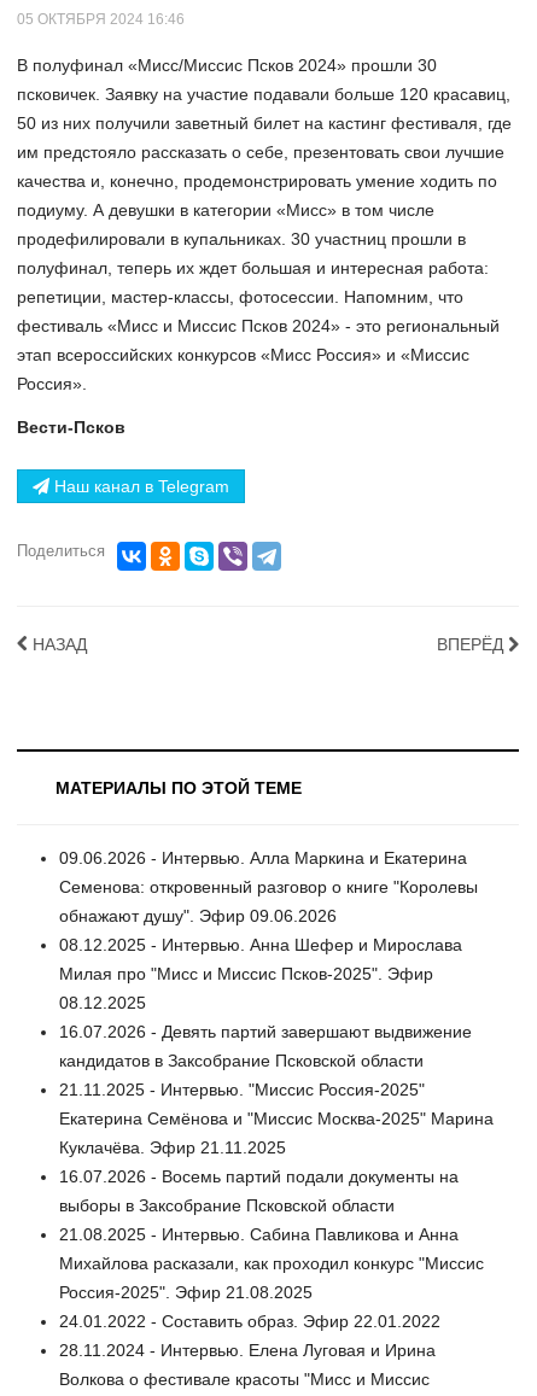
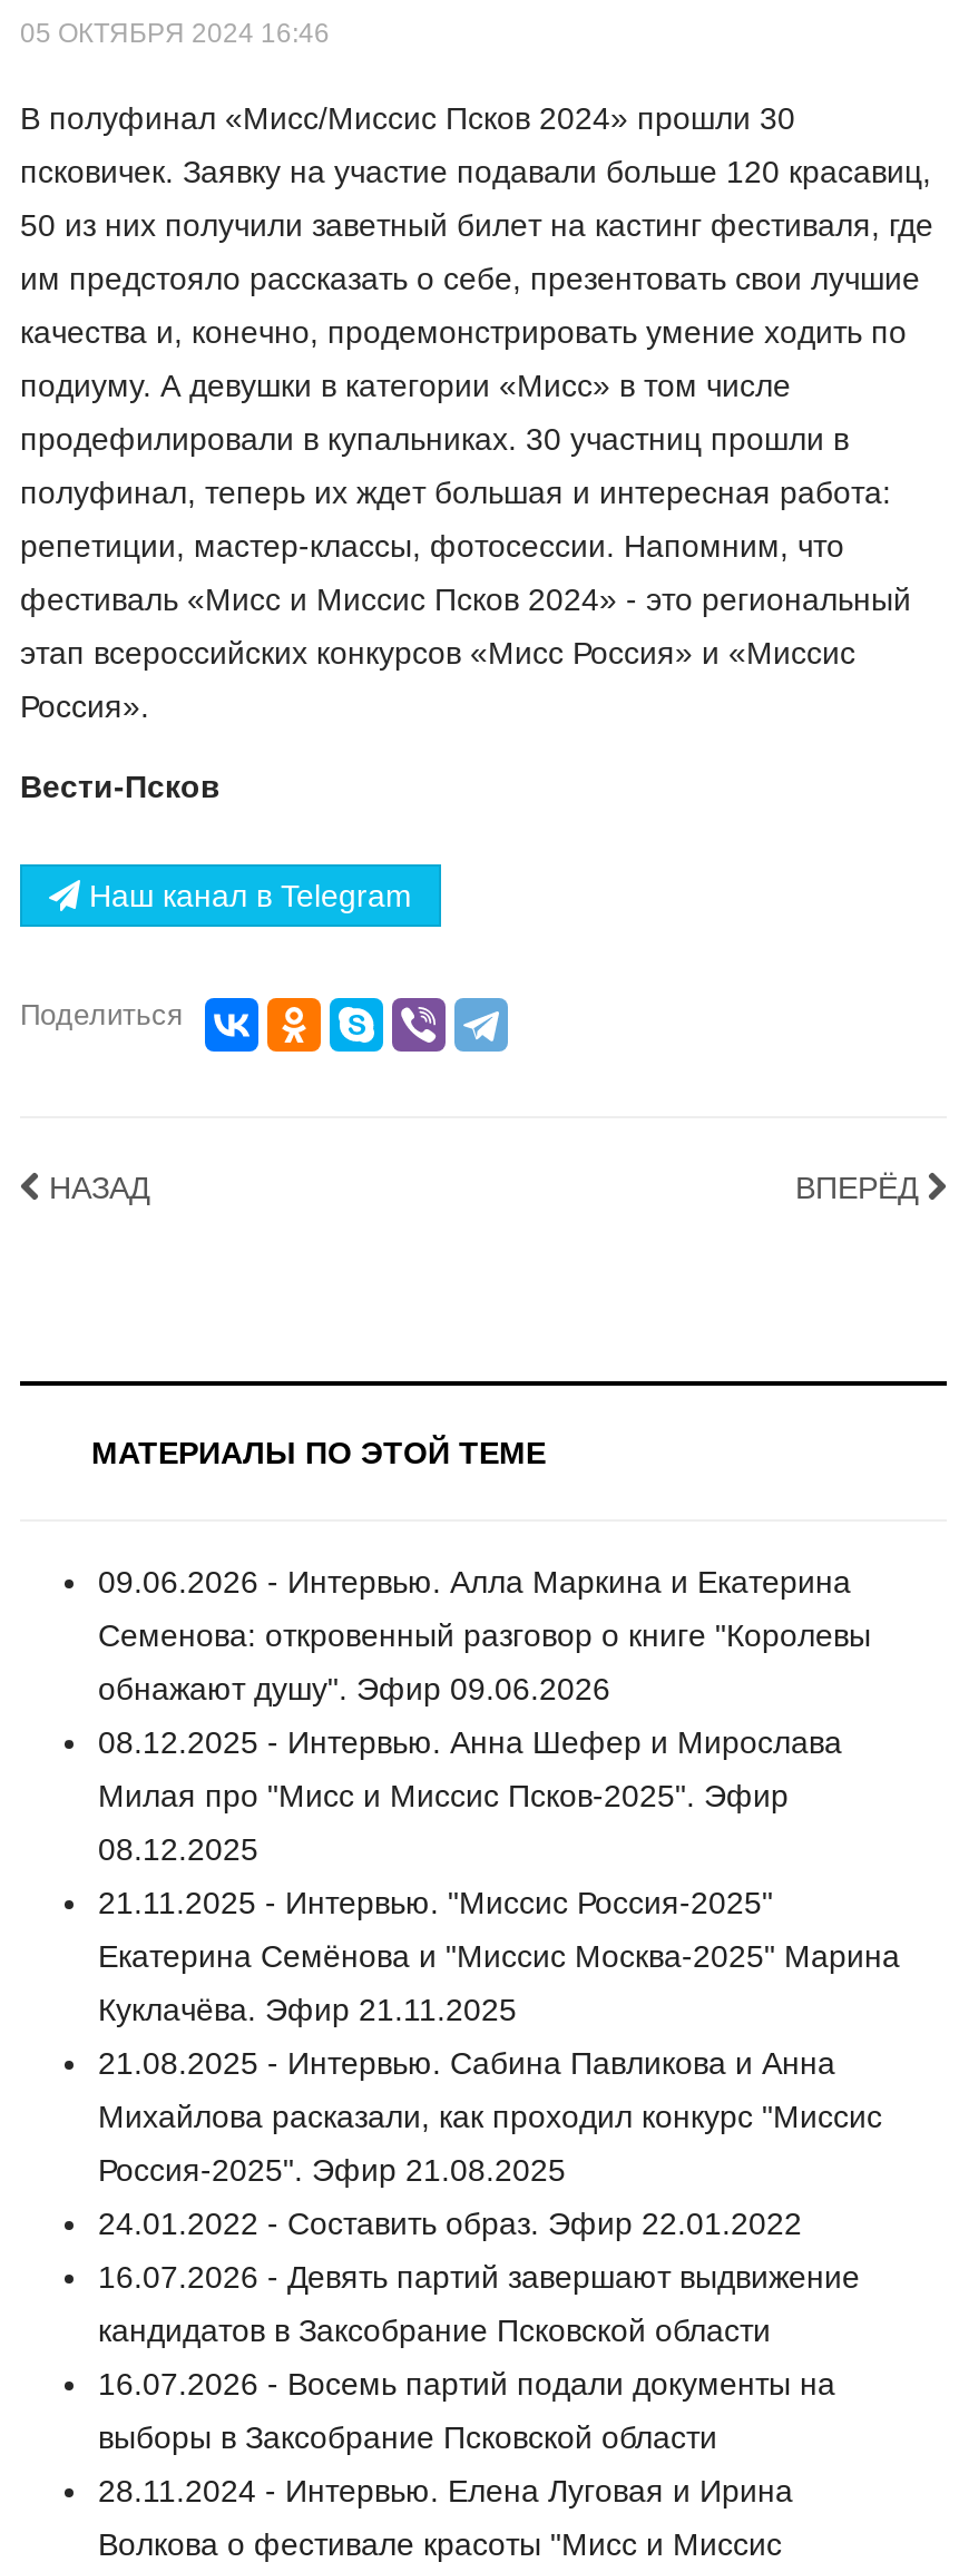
moved [59,1022,472,1070] -> [98,2259,860,2349]: 16.07.2026 - Девять партий завершают выдвижение | кандидатов в Заксобрание Псковской области
moved [59,1080,494,1157] -> [98,1885,900,2028]: 21.11.2025 - Интервью. "Миссис Россия-2025" | Екатерина Семёнова и "Миссис Москва-2025" Марина | Куклачёва. Эфир 21.11.2025
moved [59,1167,459,1215] -> [98,2366,835,2455]: 16.07.2026 - Восемь партий подали документы на | выборы в Заксобрание Псковской области
moved [59,1225,484,1331] -> [98,2046,882,2242]: 21.08.2025 - Интервью. Сабина Павликова и Анна | Михайлова расказали, как проходил конкурс "Миссис | Россия-2025". Эфир 21.08.2025 | 24.01.2022 - Составить образ. Эфир 22.01.2022

